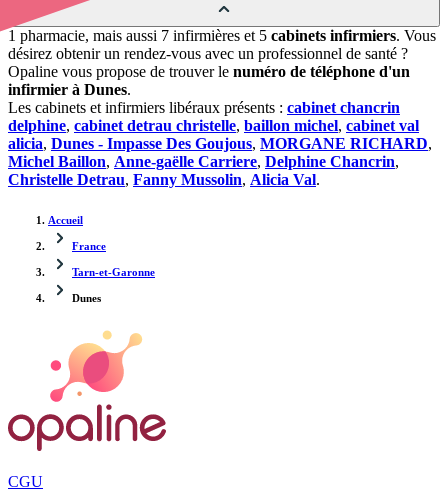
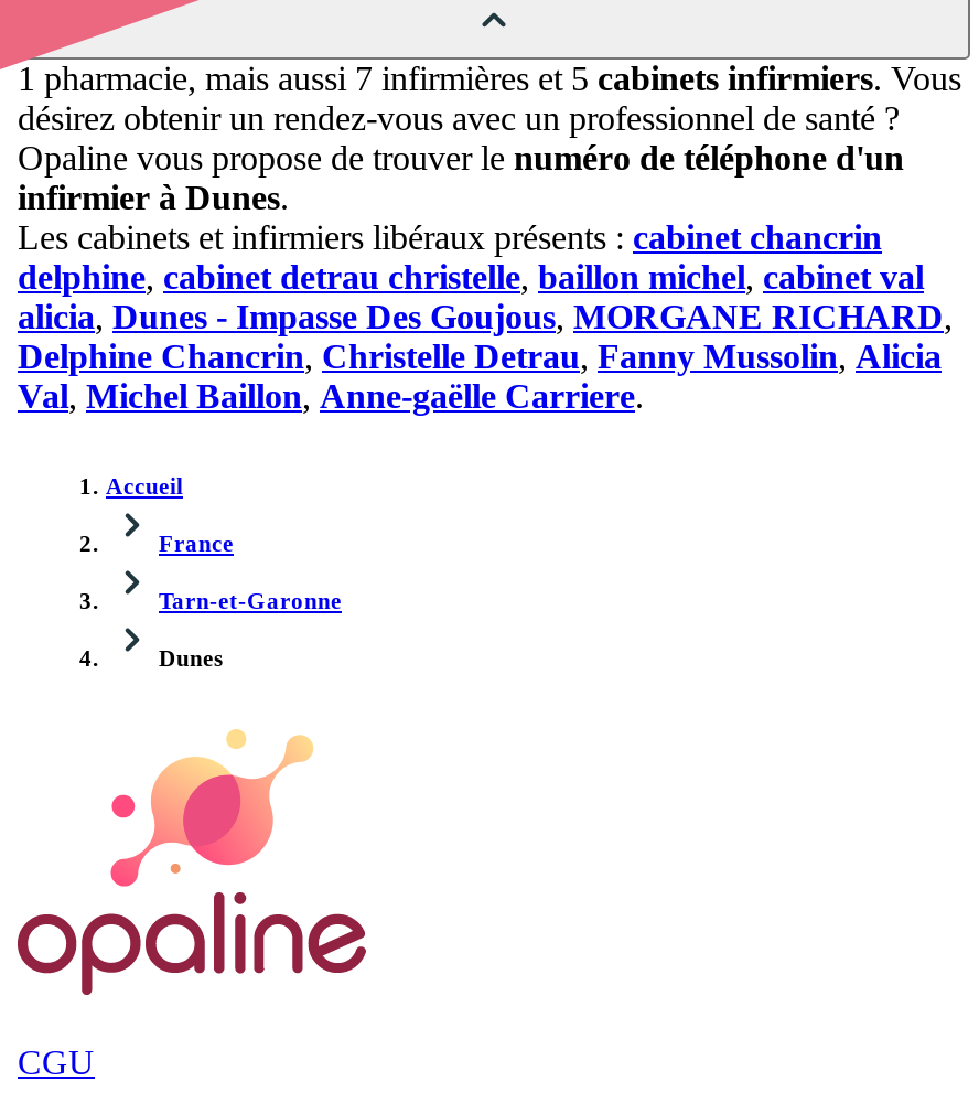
[8,153,399,188] Michel Baillon, Anne-gaëlle Carriere, Delphine Chancrin, | Christelle Detrau, Fanny Mussolin, Alicia Val. -> [18,338,942,415] Delphine Chancrin, Christelle Detrau, Fanny Mussolin, Alicia | Val, Michel Baillon, Anne-gaëlle Carriere.

